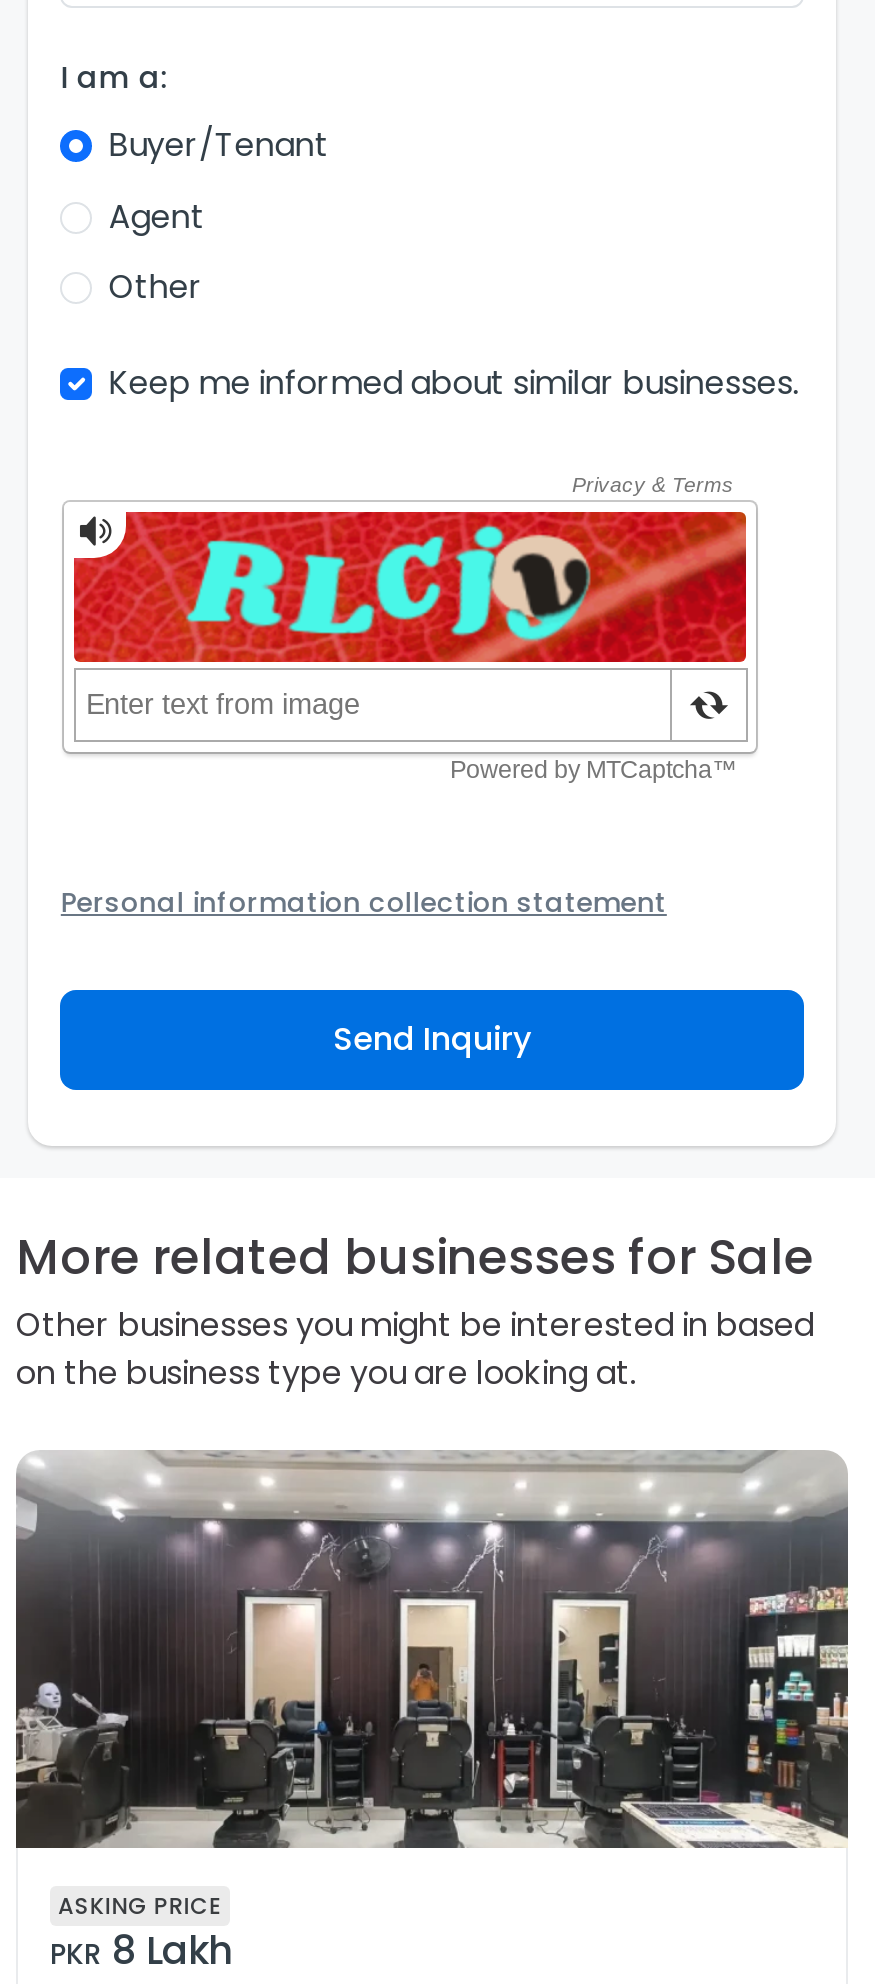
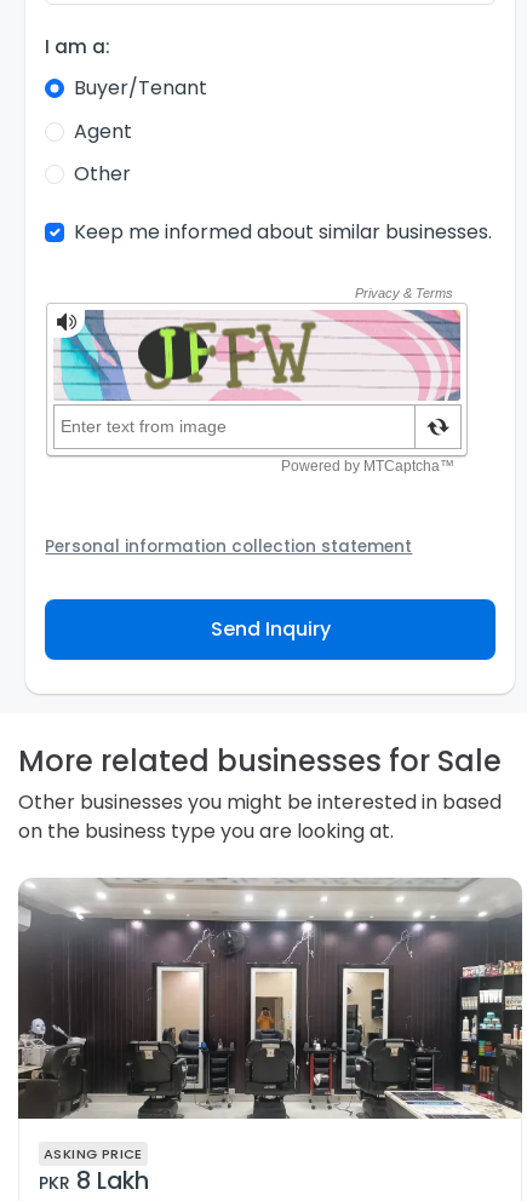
[72,510,748,664] [image] -> [53,309,462,402] [image]

